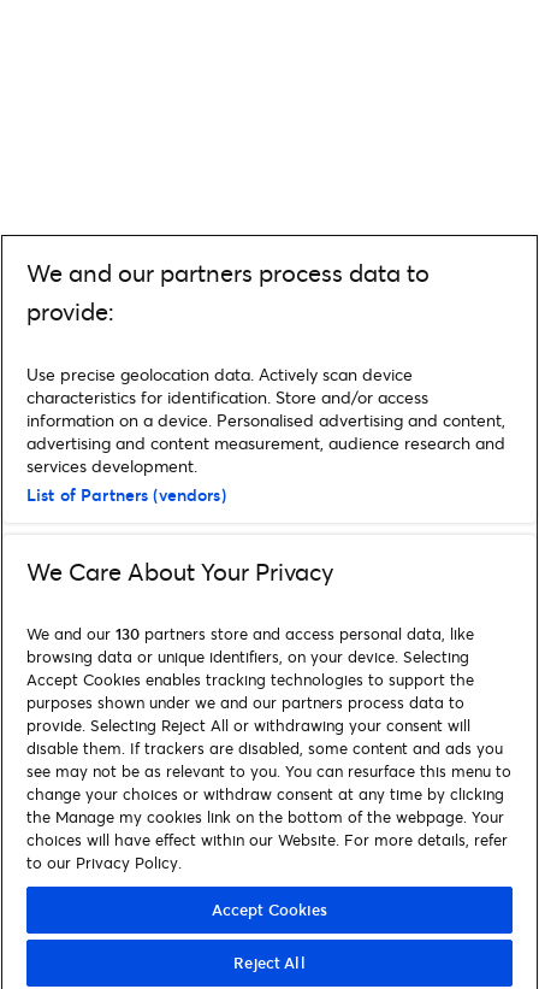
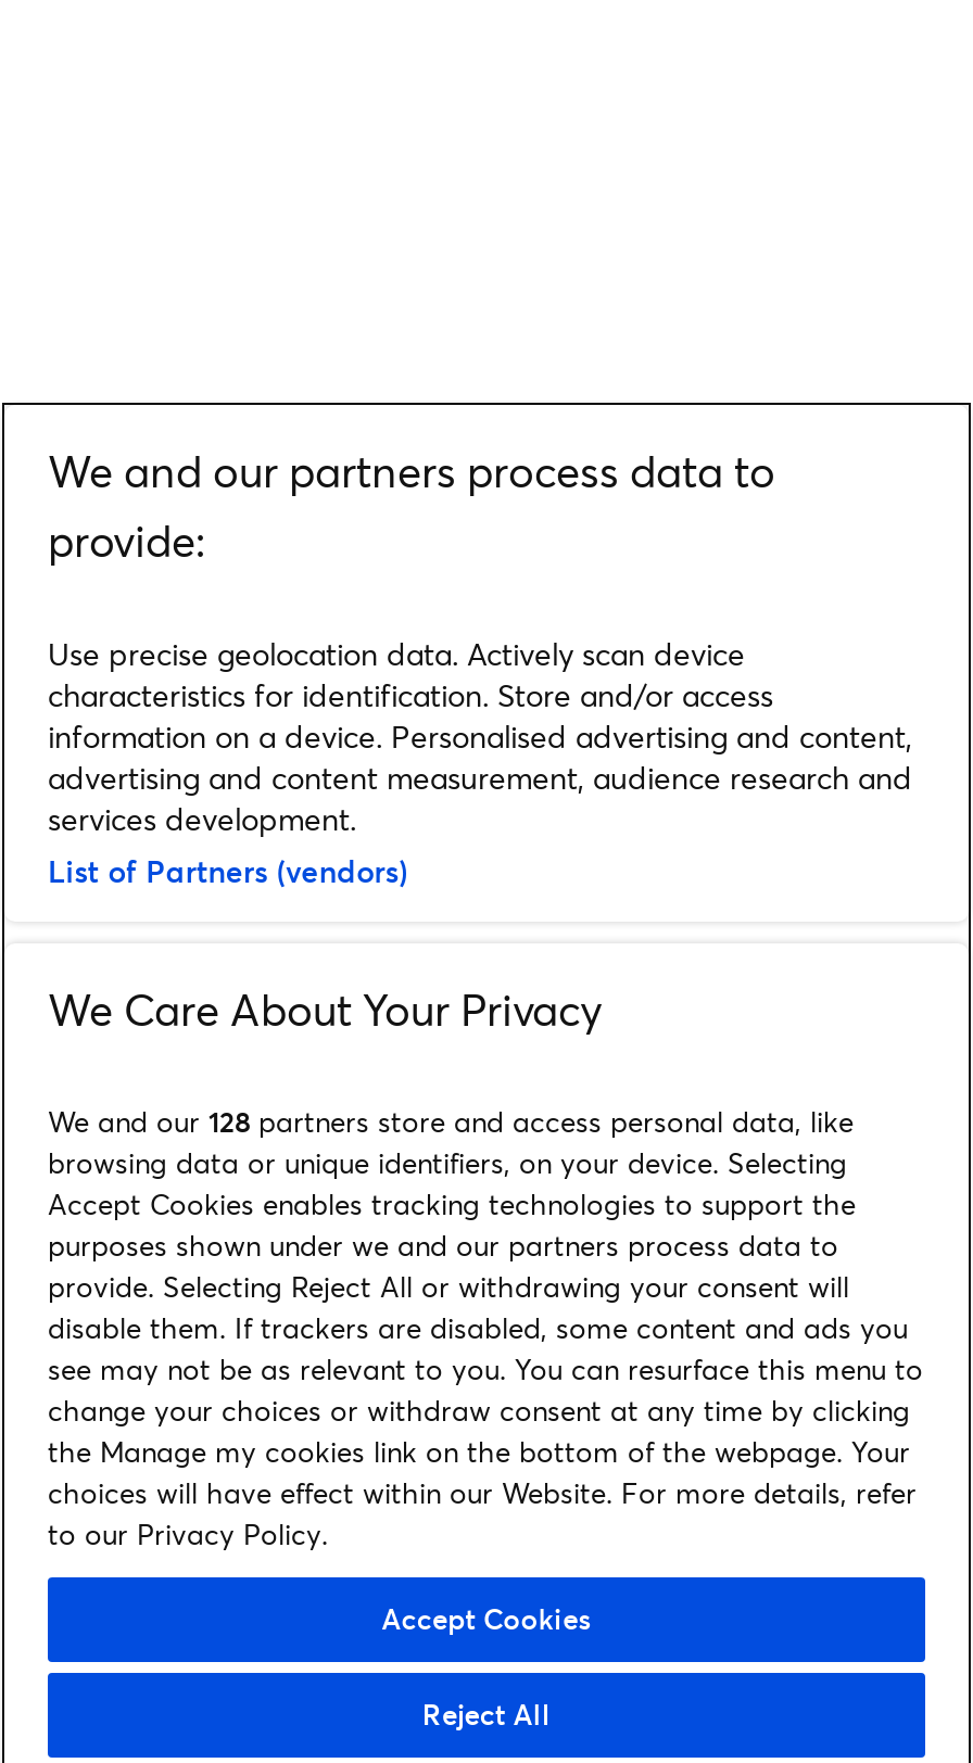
[26,623,474,644] We and our 130 partners store and access personal data, like -> [48,1102,854,1141] We and our 128 partners store and access personal data, like

